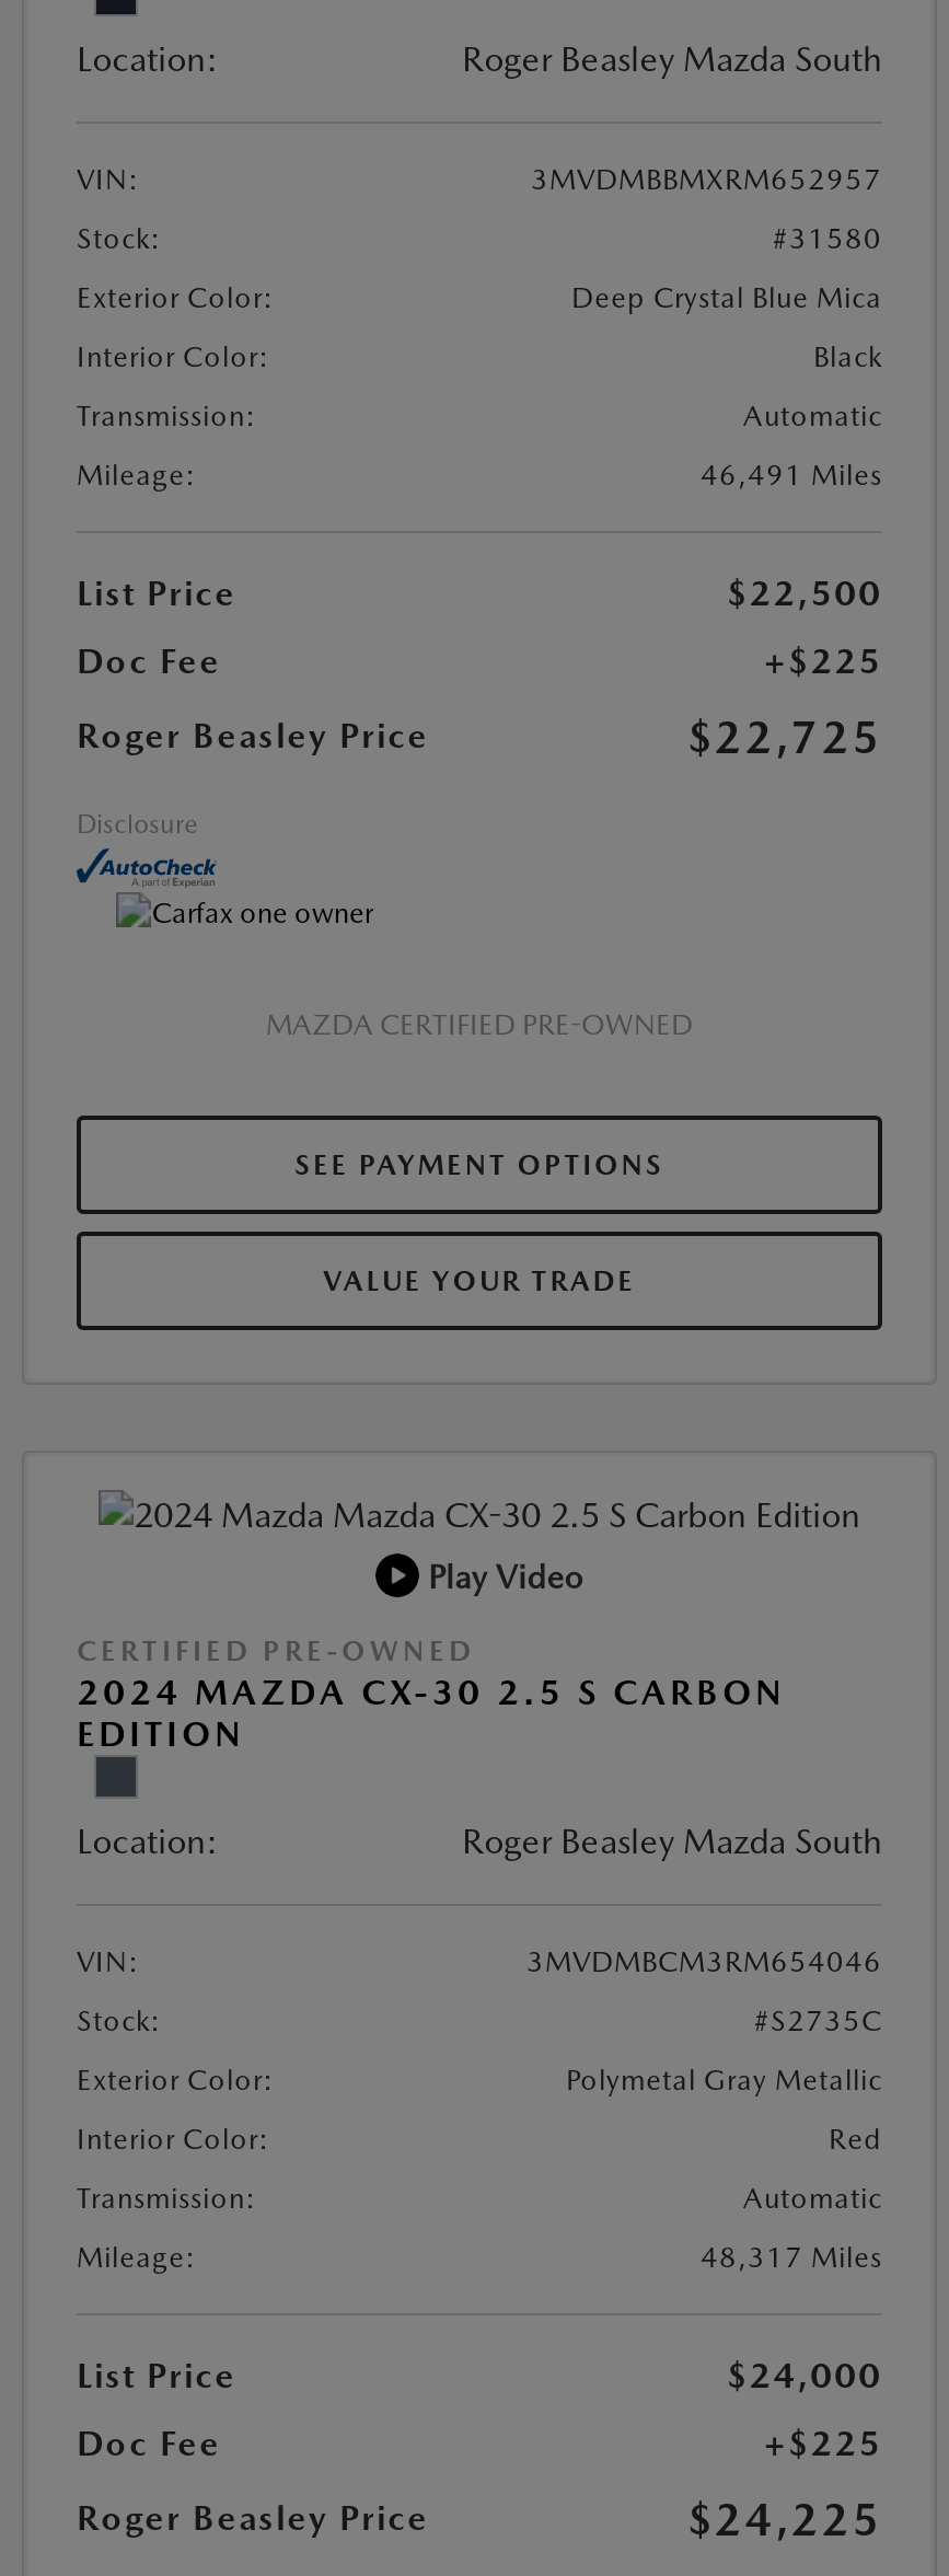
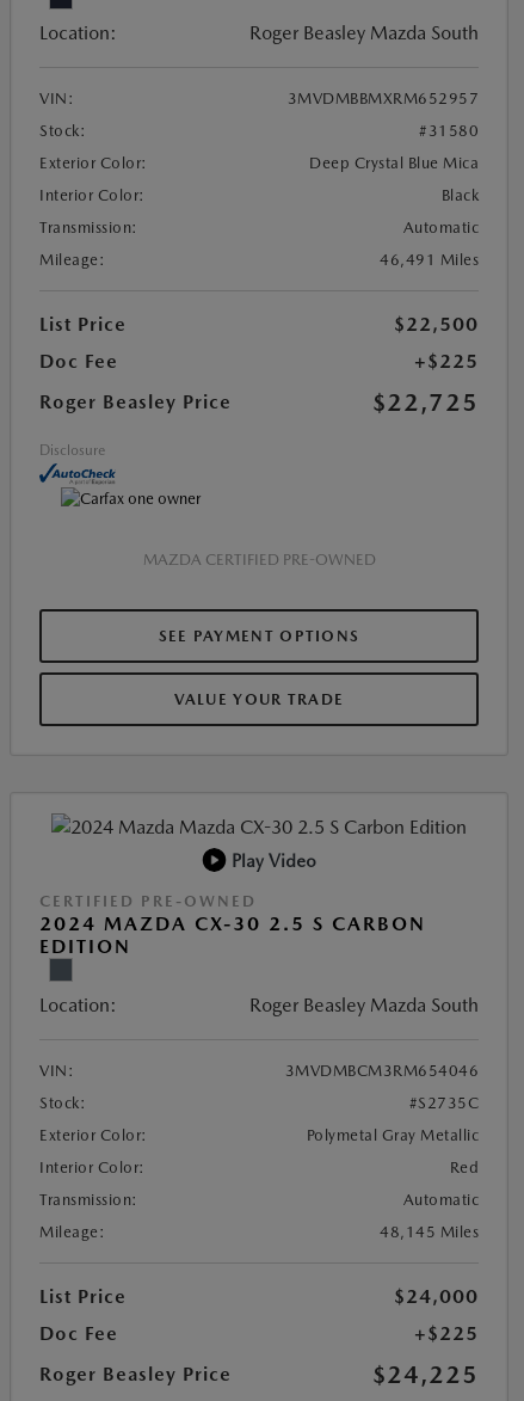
[701,2241,882,2274] 48,317 Miles -> [380,1223,479,1241] 48,145 Miles

